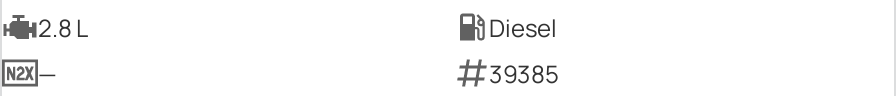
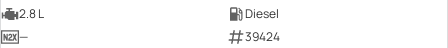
[489,56,559,90] 39385 -> [244,28,279,45] 39424

